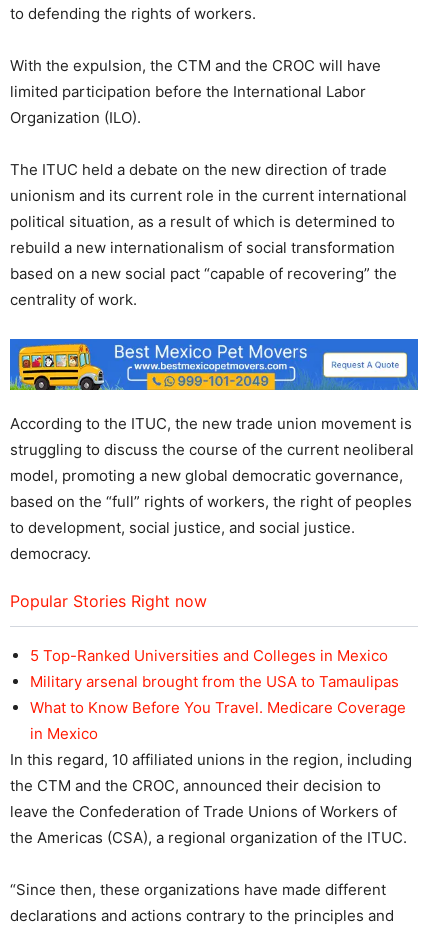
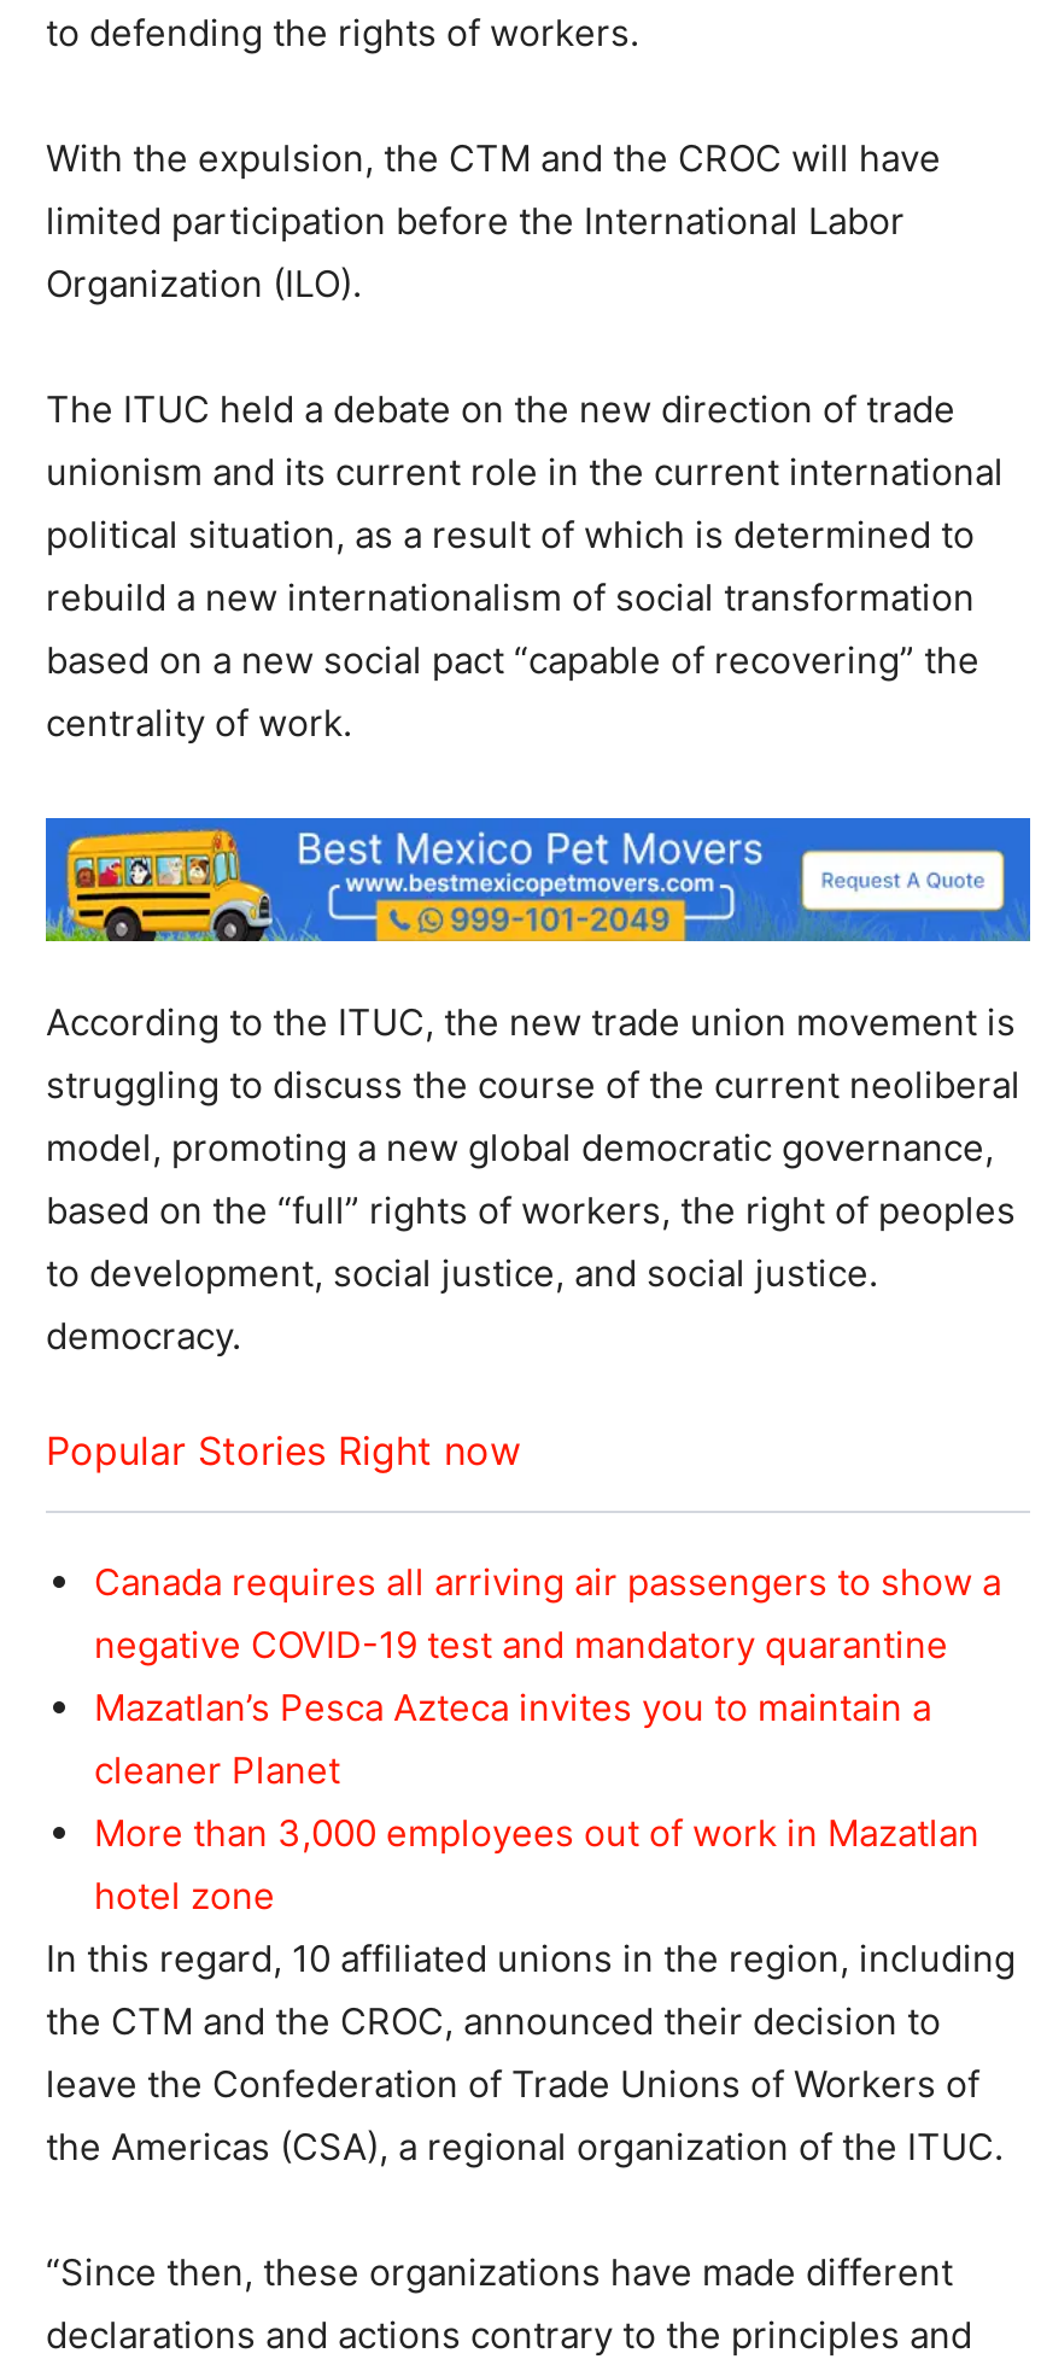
[30,646,406,743] 5 Top-Ranked Universities and Colleges in Mexico | Military arsenal brought from the USA to Tamaulipas | What to Know Before You Travel. Medicare Coverage | in Mexico -> [94,1558,1001,1918] Canada requires all arriving air passengers to show a | negative COVID-19 test and mandatory quarantine | Mazatlan’s Pesca Azteca invites you to maintain a | cleaner Planet | More than 3,000 employees out of work in Mazatlan | hotel zone

